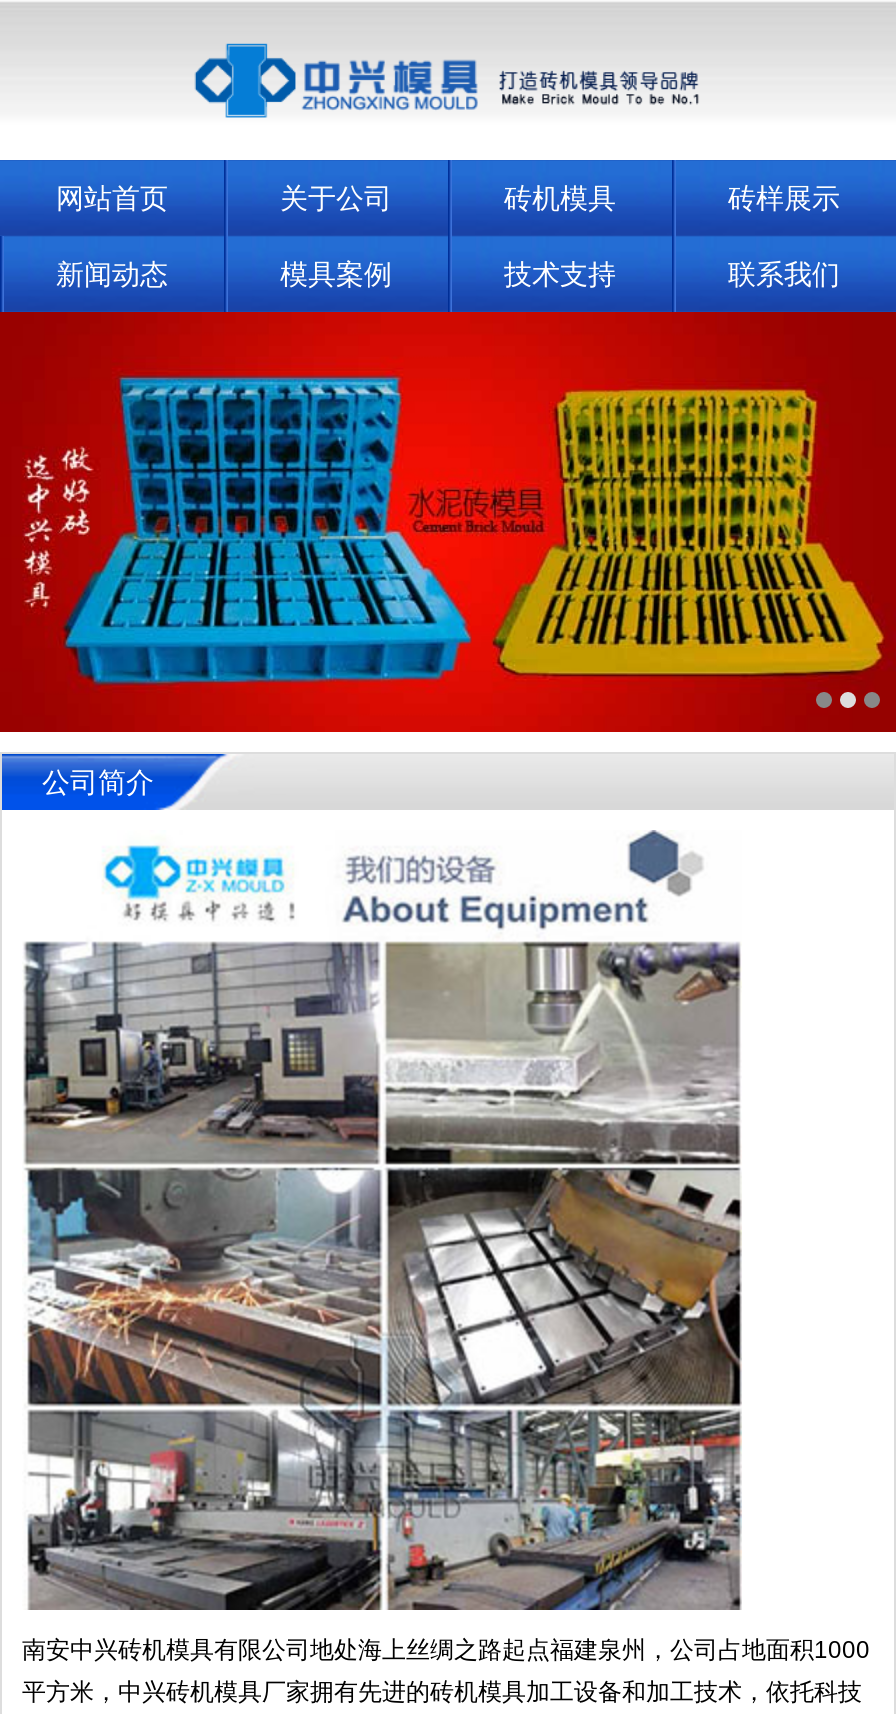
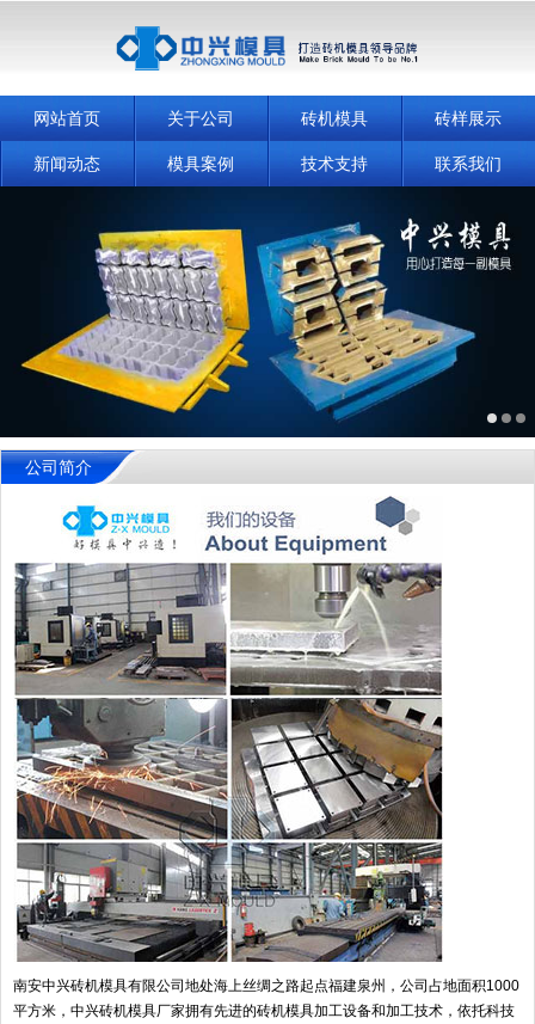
[6,310,890,734] [image] -> [4,185,531,439] [image]

